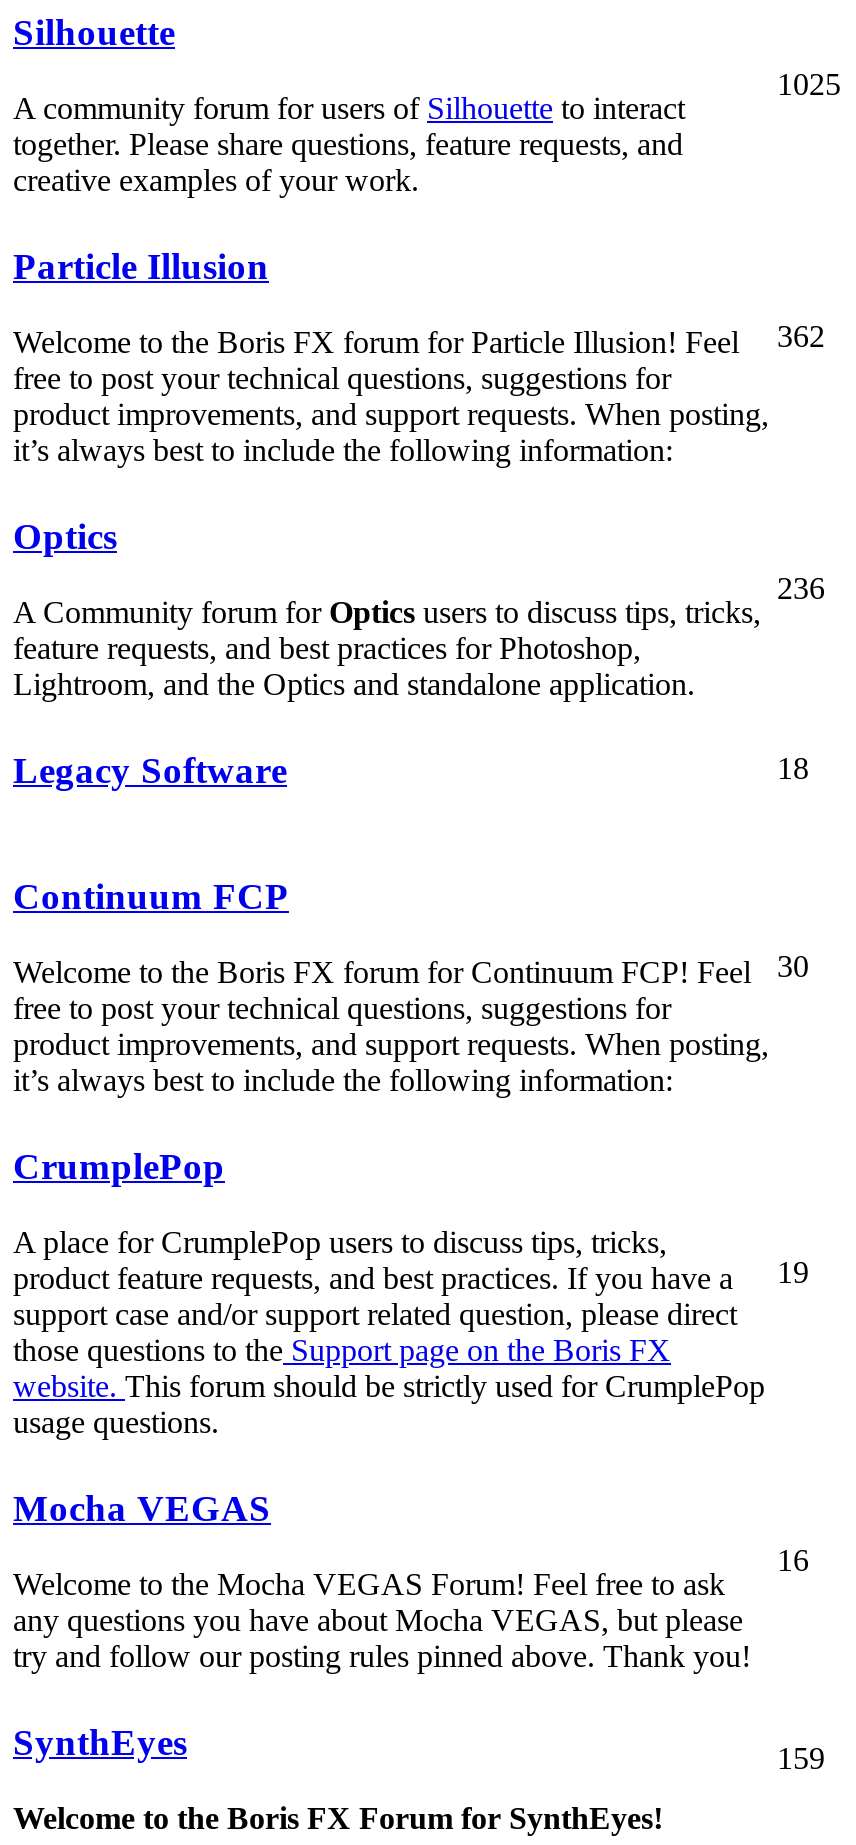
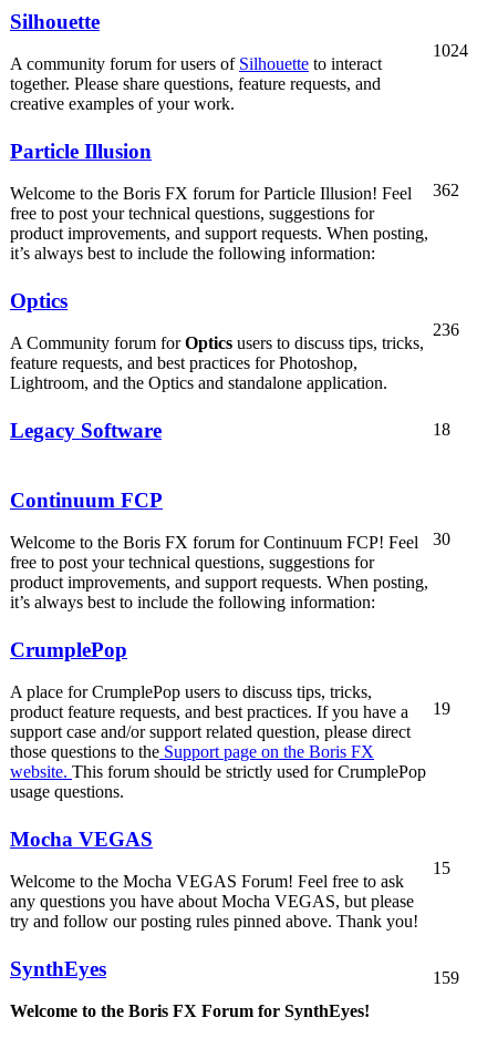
[777,67,841,101] 1025 -> [433,41,468,60] 1024
[777,1543,809,1577] 16 -> [433,859,450,877] 15

